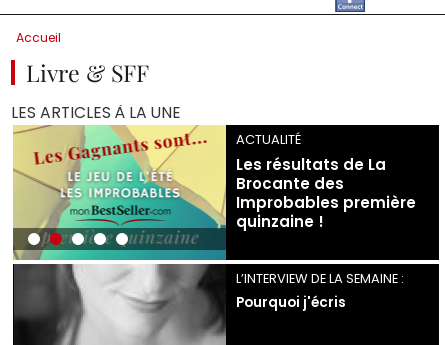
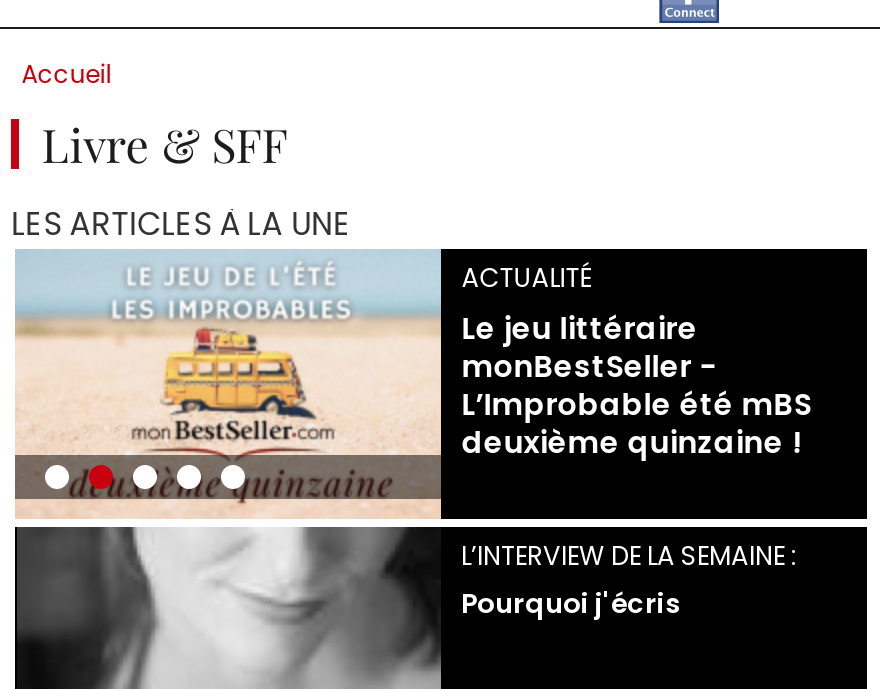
[13,125,416,261] [image] | Les résultats de La | Brocante des | Improbables première | quinzaine ! -> [15,249,811,519] [image] | Le jeu littéraire | monBestSeller - | L’Improbable été mBS | deuxième quinzaine !

